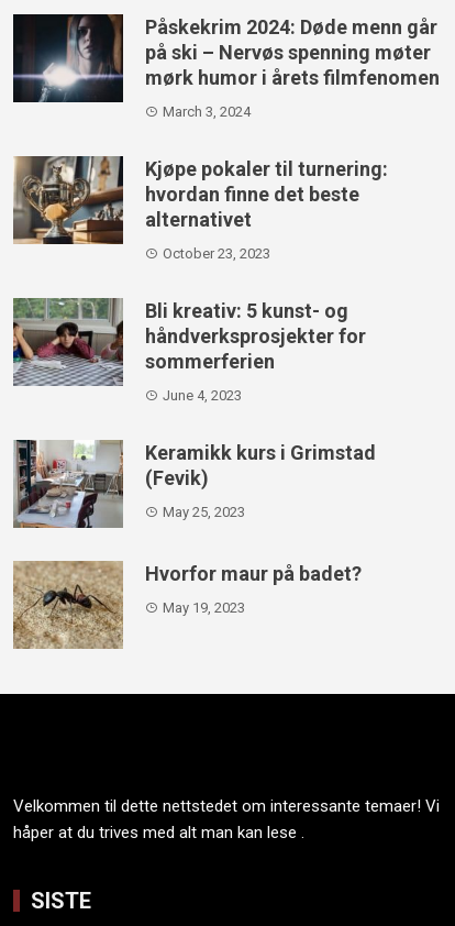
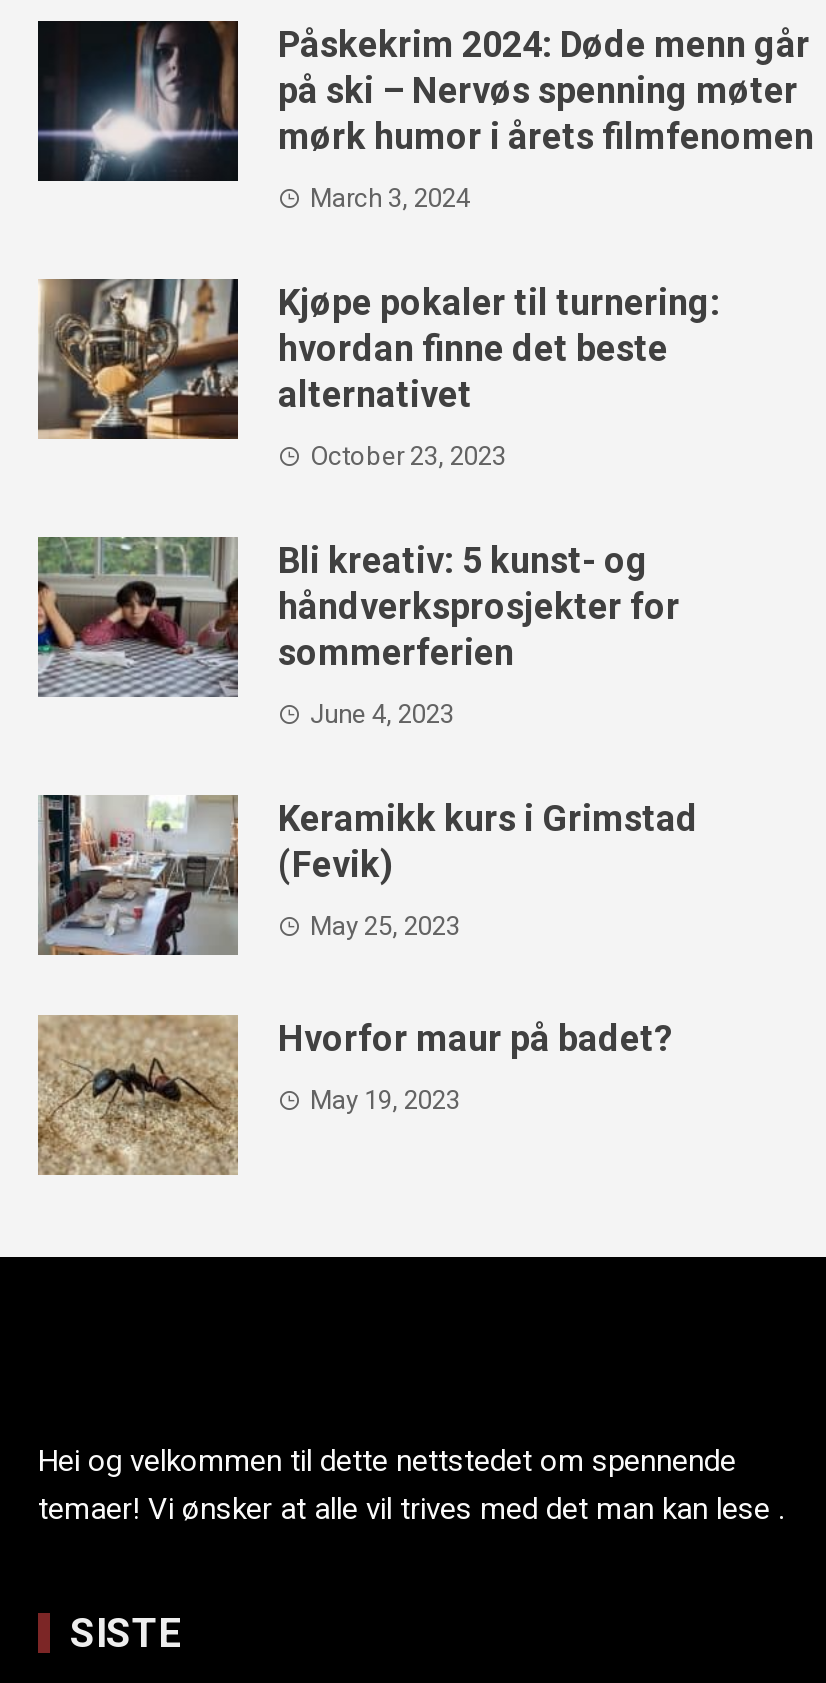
[13,796,440,843] Velkommen til dette nettstedet om interessante temaer! Vi | håper at du trives med alt man kan lese . -> [38,1443,784,1527] Hei og velkommen til dette nettstedet om spennende | temaer! Vi ønsker at alle vil trives med det man kan lese .

